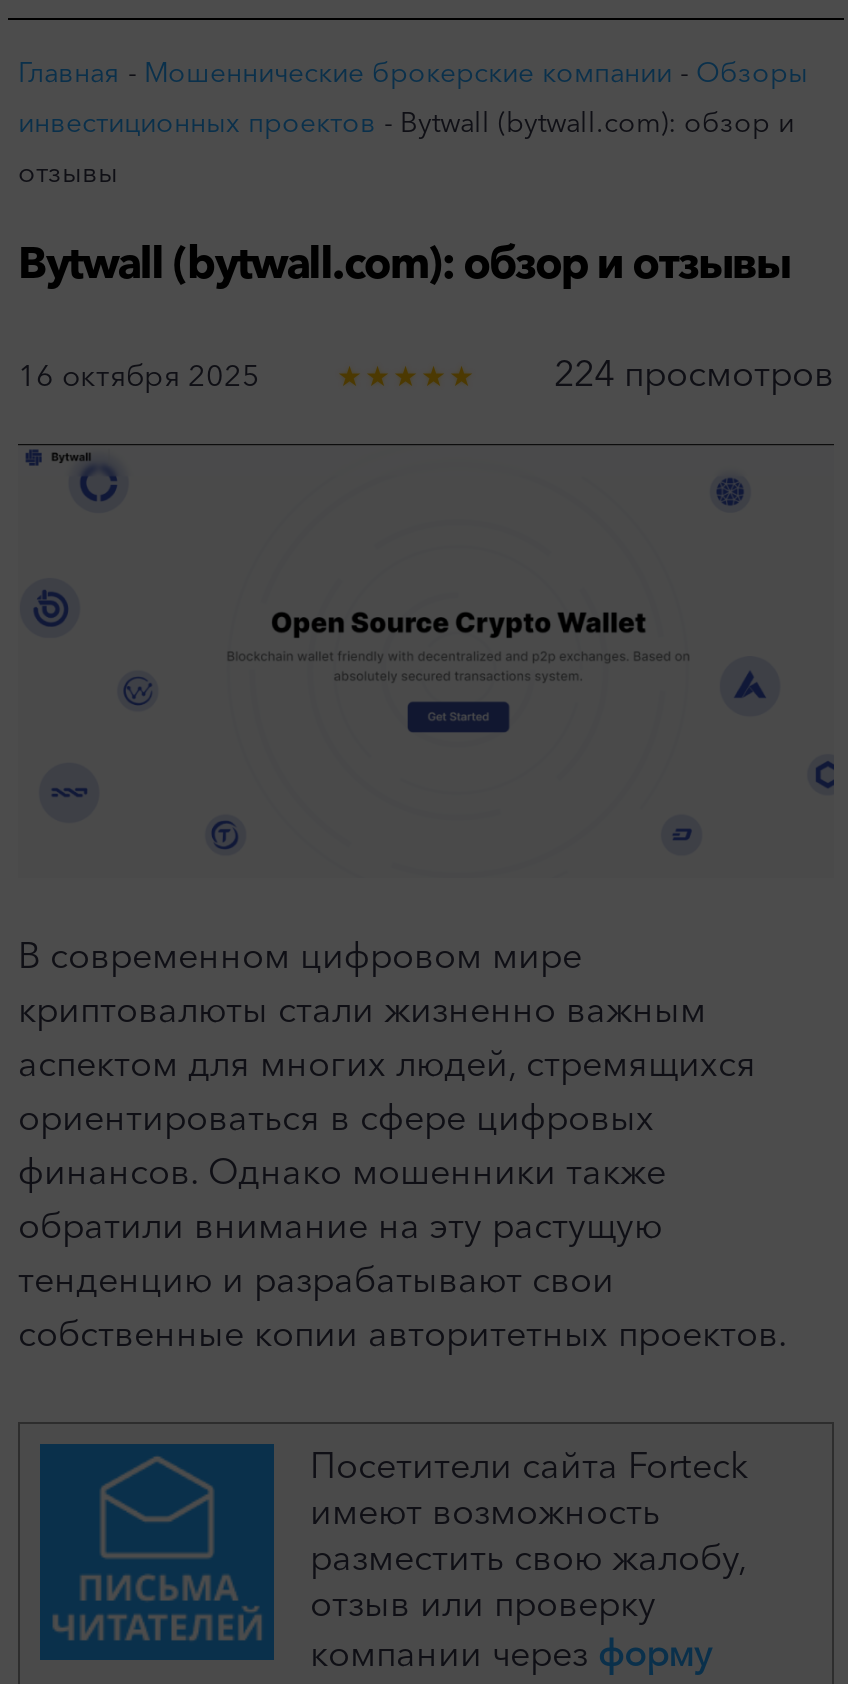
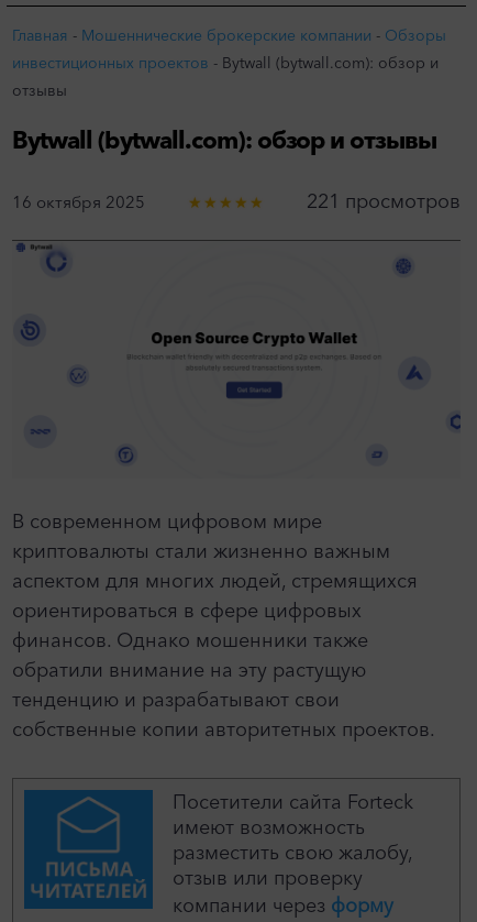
[554,352,834,396] 224 просмотров -> [307,189,461,213] 221 просмотров

